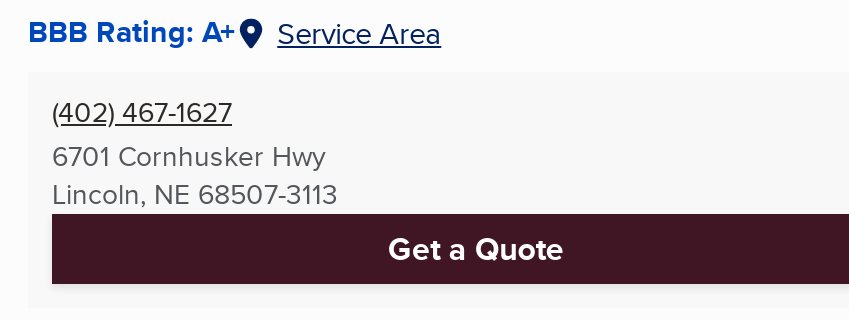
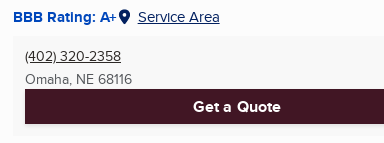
[52,91,338,214] (402) 467-1627 | 6701 Cornhusker Hwy | Lincoln, NE 68507-3113 -> [25,46,132,89] (402) 320-2358 | Omaha, NE 68116

